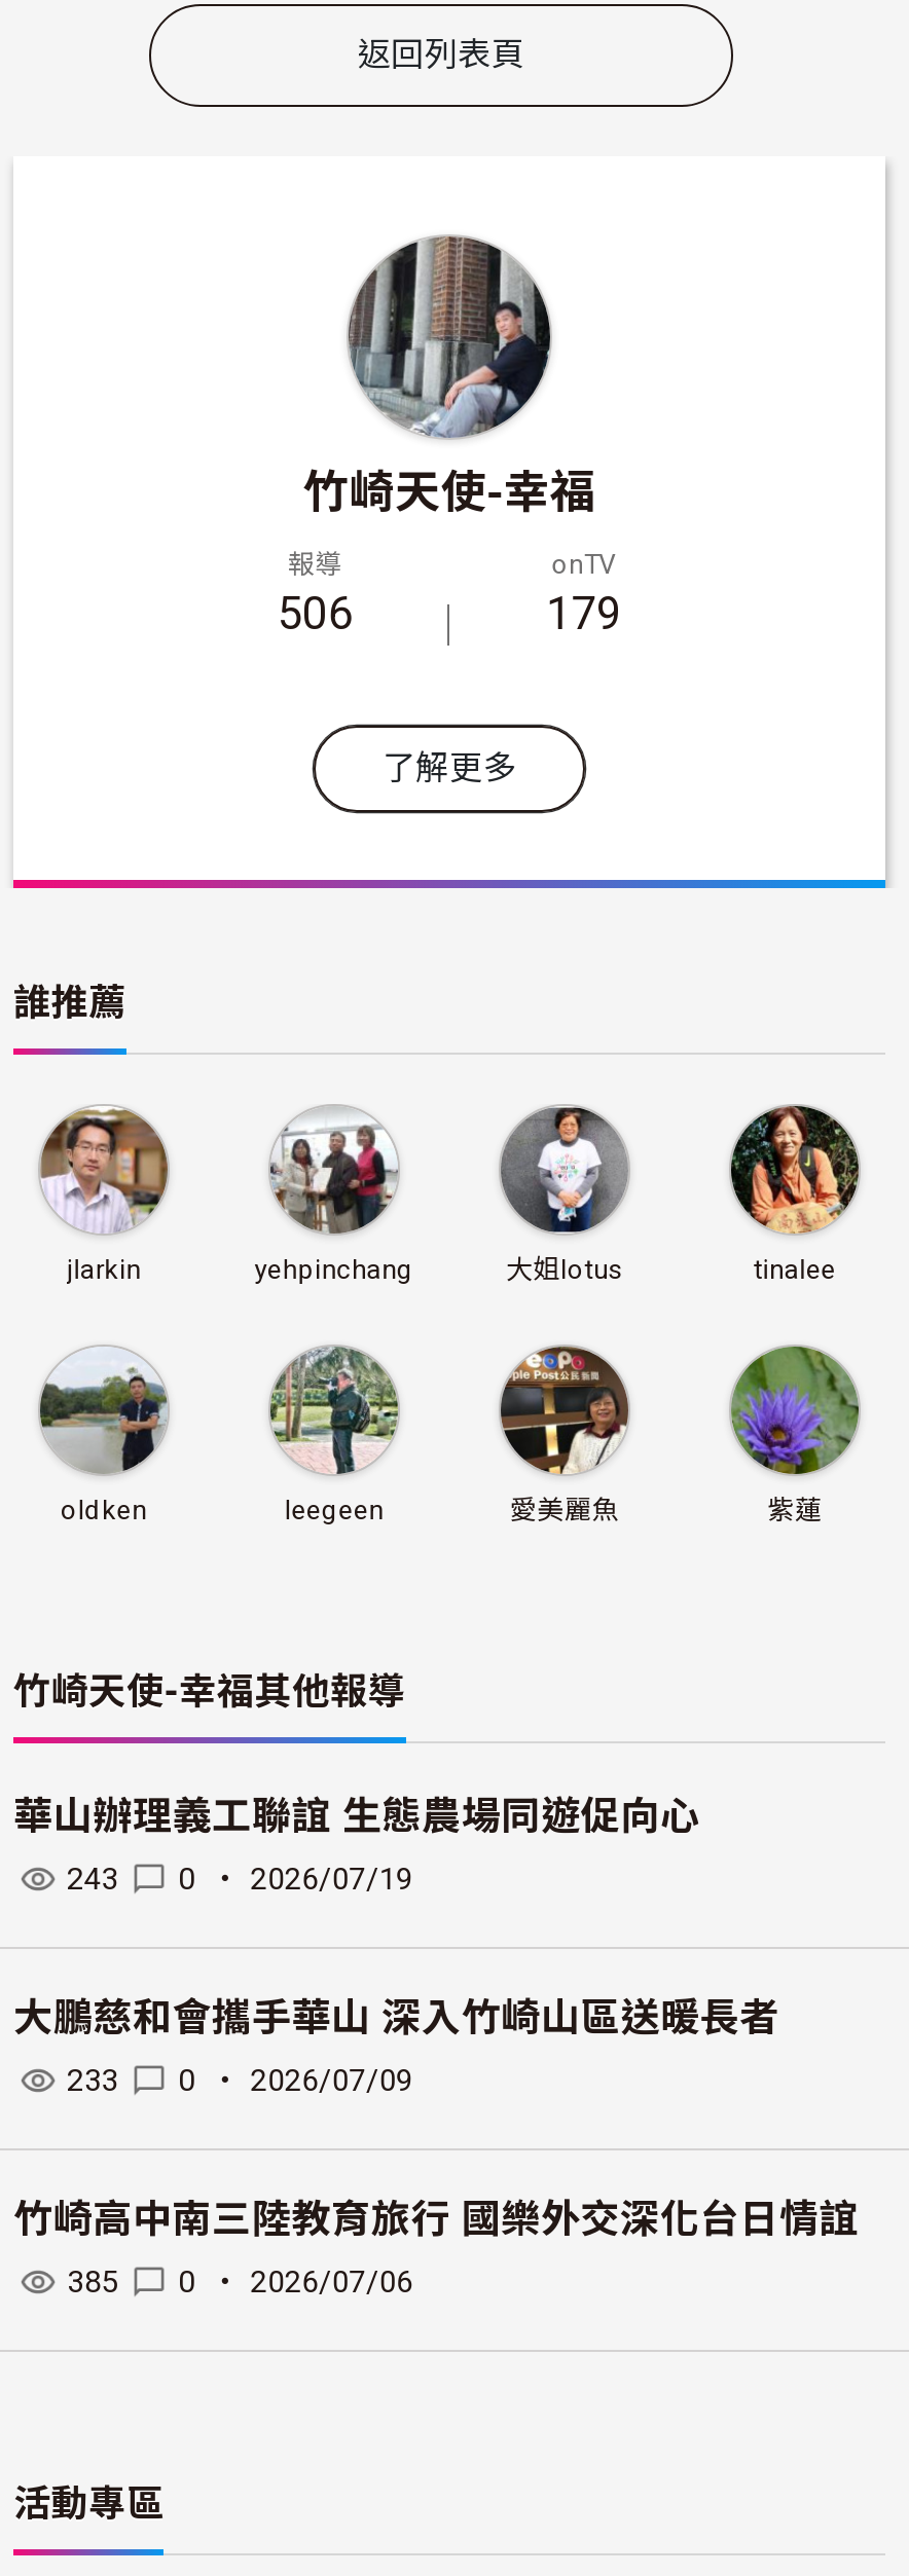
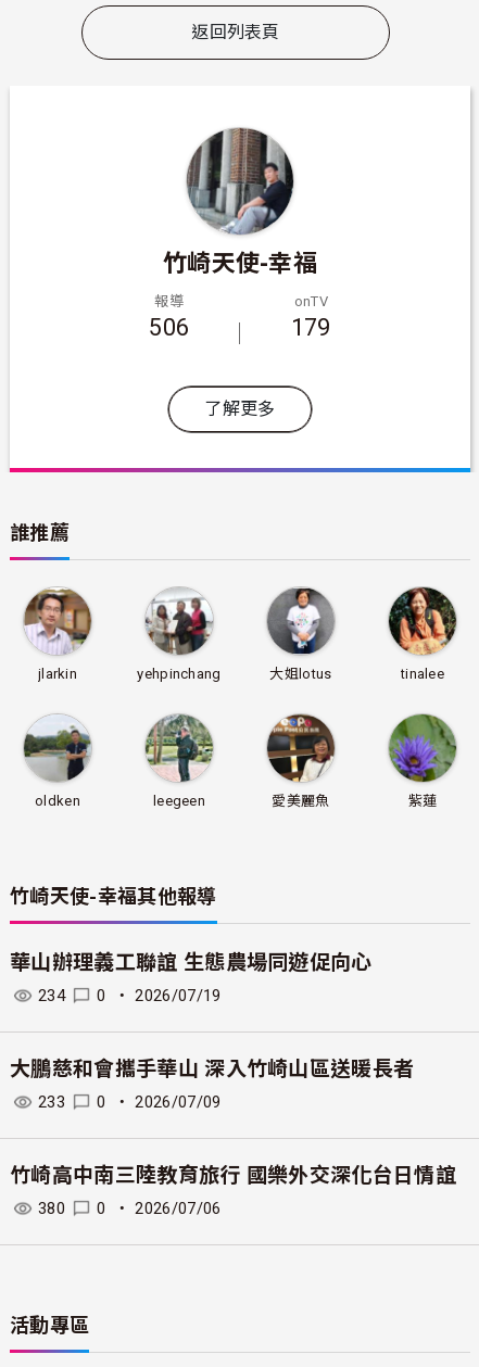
[67,1862,413,1899] 243 0 ・2026/07/19 -> [38,986,221,1006] 234 0 ・2026/07/19
[67,2265,413,2302] 385 0 ・2026/07/06 -> [38,1199,221,1219] 380 0 ・2026/07/06

